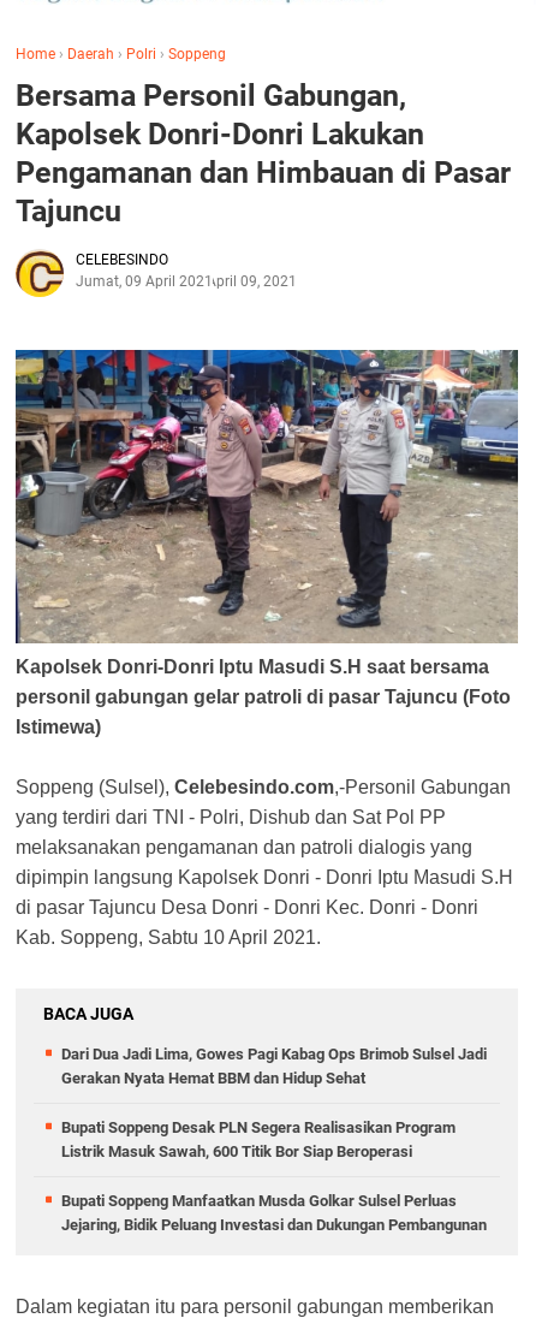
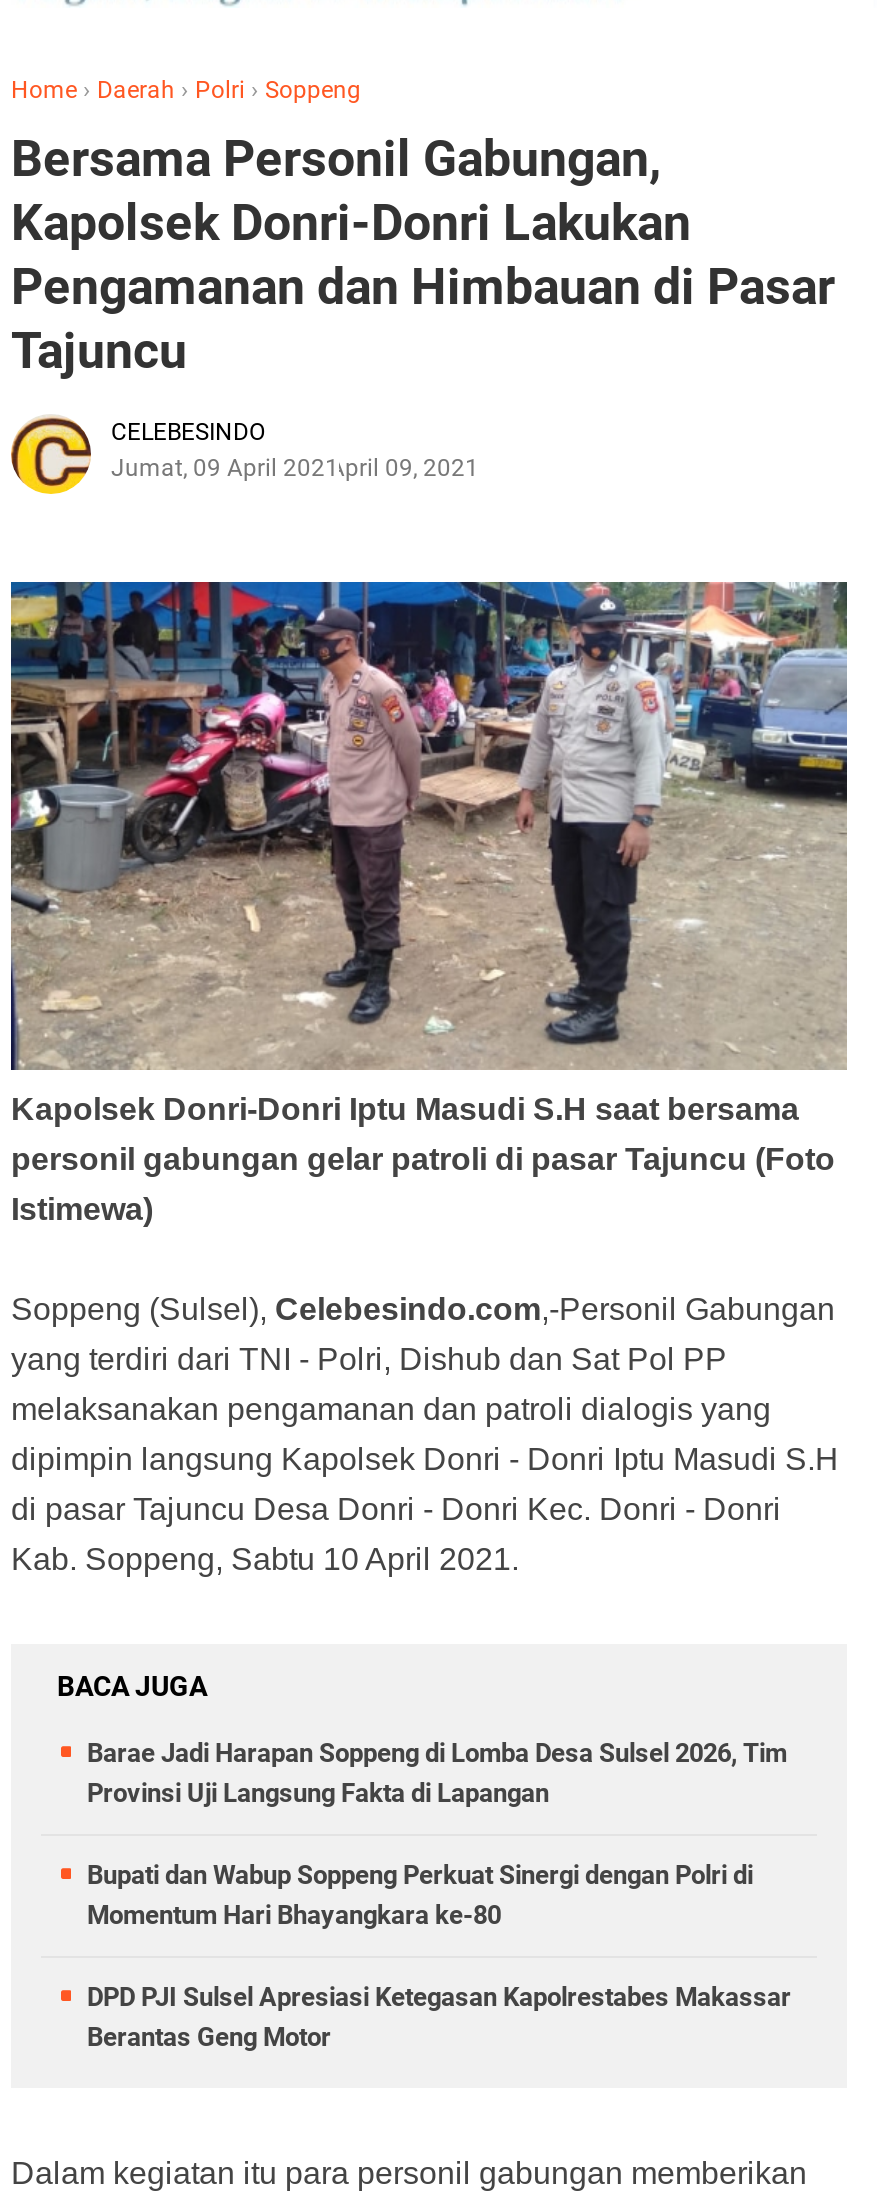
[61,1045,487,1088] Dari Dua Jadi Lima, Gowes Pagi Kabag Ops Brimob Sulsel Jadi | Gerakan Nyata Hemat BBM dan Hidup Sehat -> [87,1739,787,1809] Barae Jadi Harapan Soppeng di Lomba Desa Sulsel 2026, Tim | Provinsi Uji Langsung Fakta di Lapangan
[61,1119,455,1161] Bupati Soppeng Desak PLN Segera Realisasikan Program | Listrik Masuk Sawah, 600 Titik Bor Siap Beroperasi -> [87,1861,753,1931] Bupati dan Wabup Soppeng Perkuat Sinergi dengan Polri di | Momentum Hari Bhayangkara ke-80
[61,1192,487,1234] Bupati Soppeng Manfaatkan Musda Golkar Sulsel Perluas | Jejaring, Bidik Peluang Investasi dan Dukungan Pembangunan -> [87,1983,791,2053] DPD PJI Sulsel Apresiasi Ketegasan Kapolrestabes Makassar | Berantas Geng Motor

